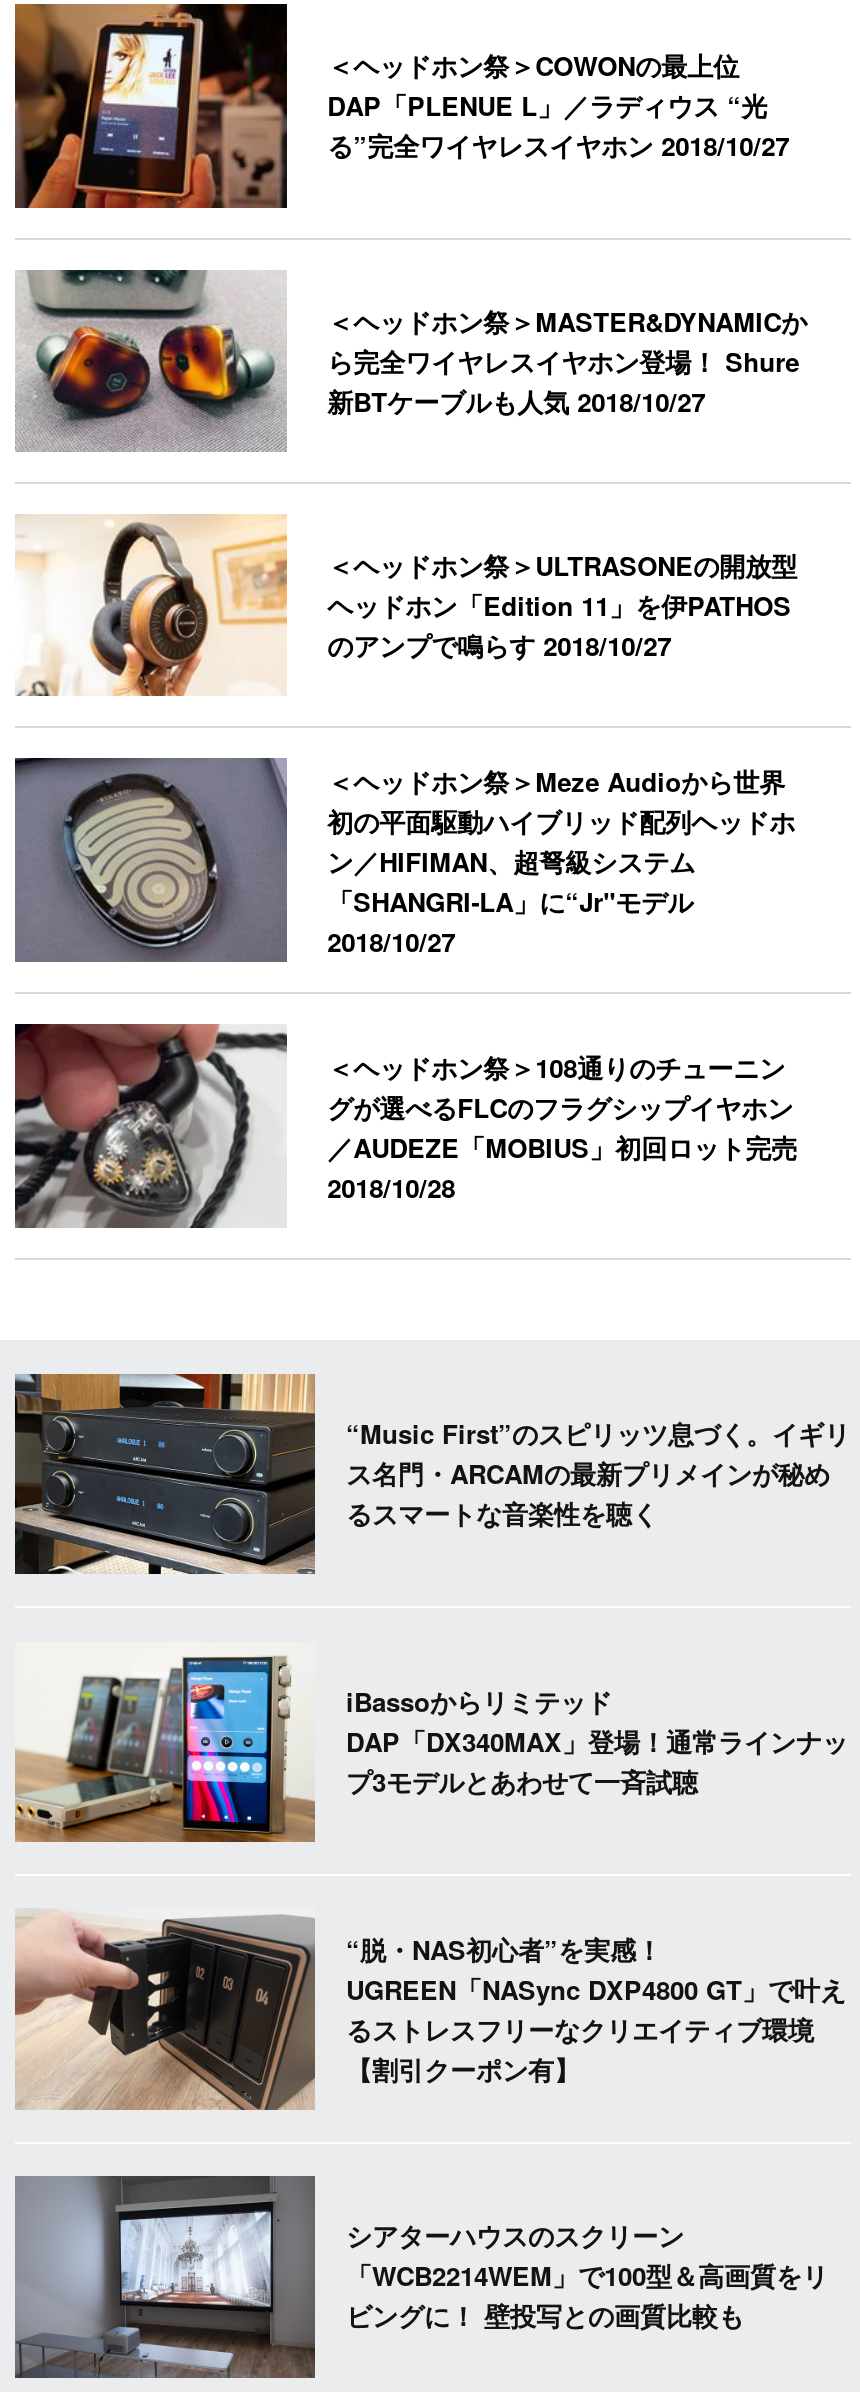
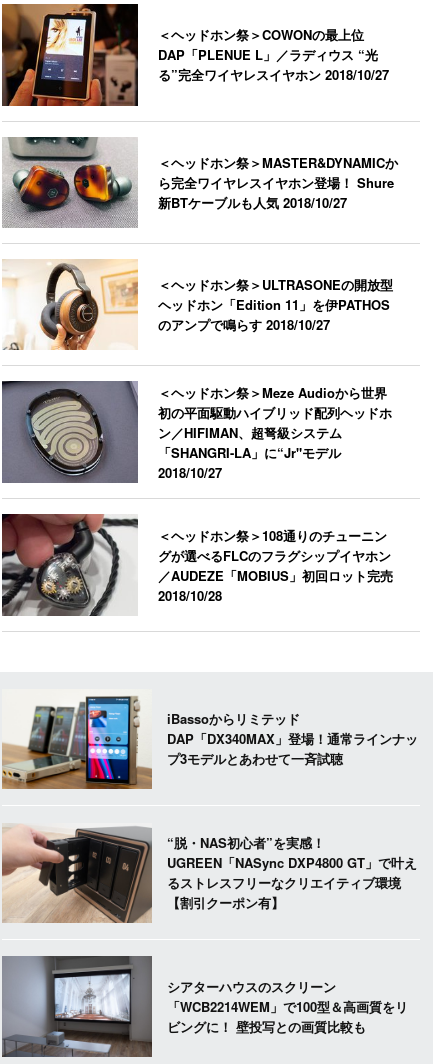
[13,1372,850,1576] [image] | “Music First”のスピリッツ息づく。イギリ | ス名門・ARCAMの最新プリメインが秘め | るスマートな音楽性を聴く -> none

